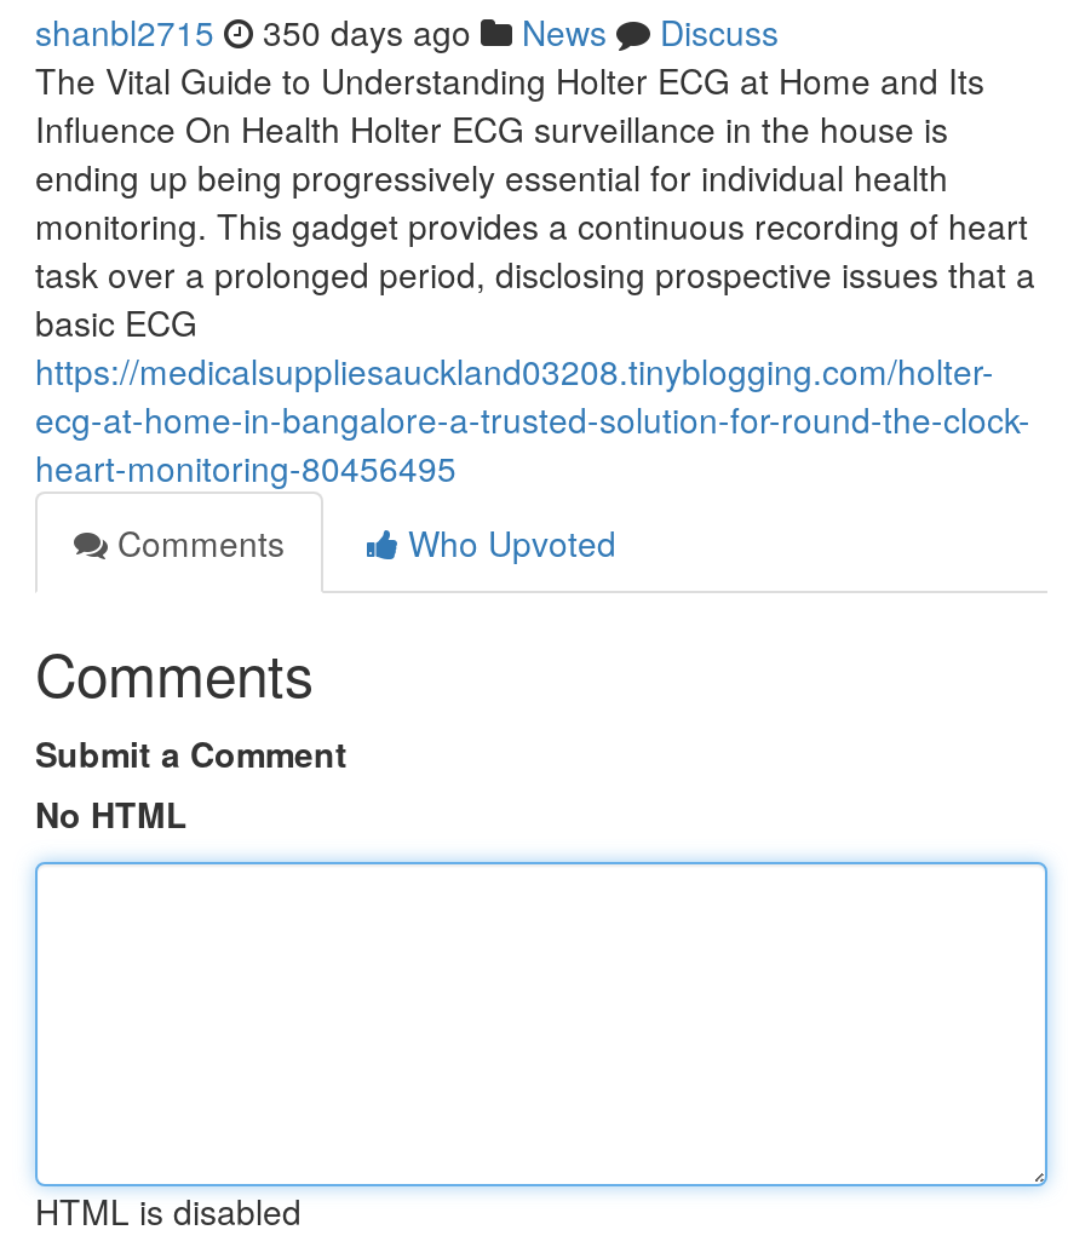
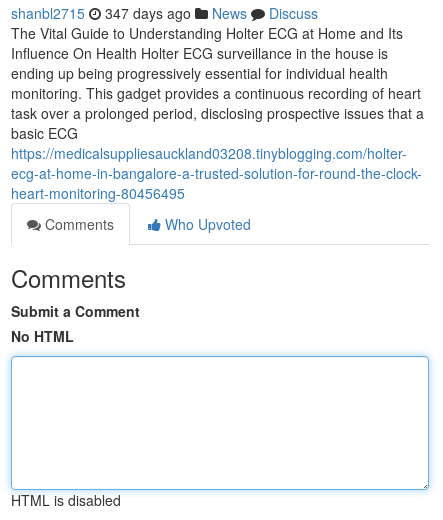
[35,7,779,56] shanbl2715 350 days ago News Discuss -> [11,3,318,23] shanbl2715 347 days ago News Discuss

